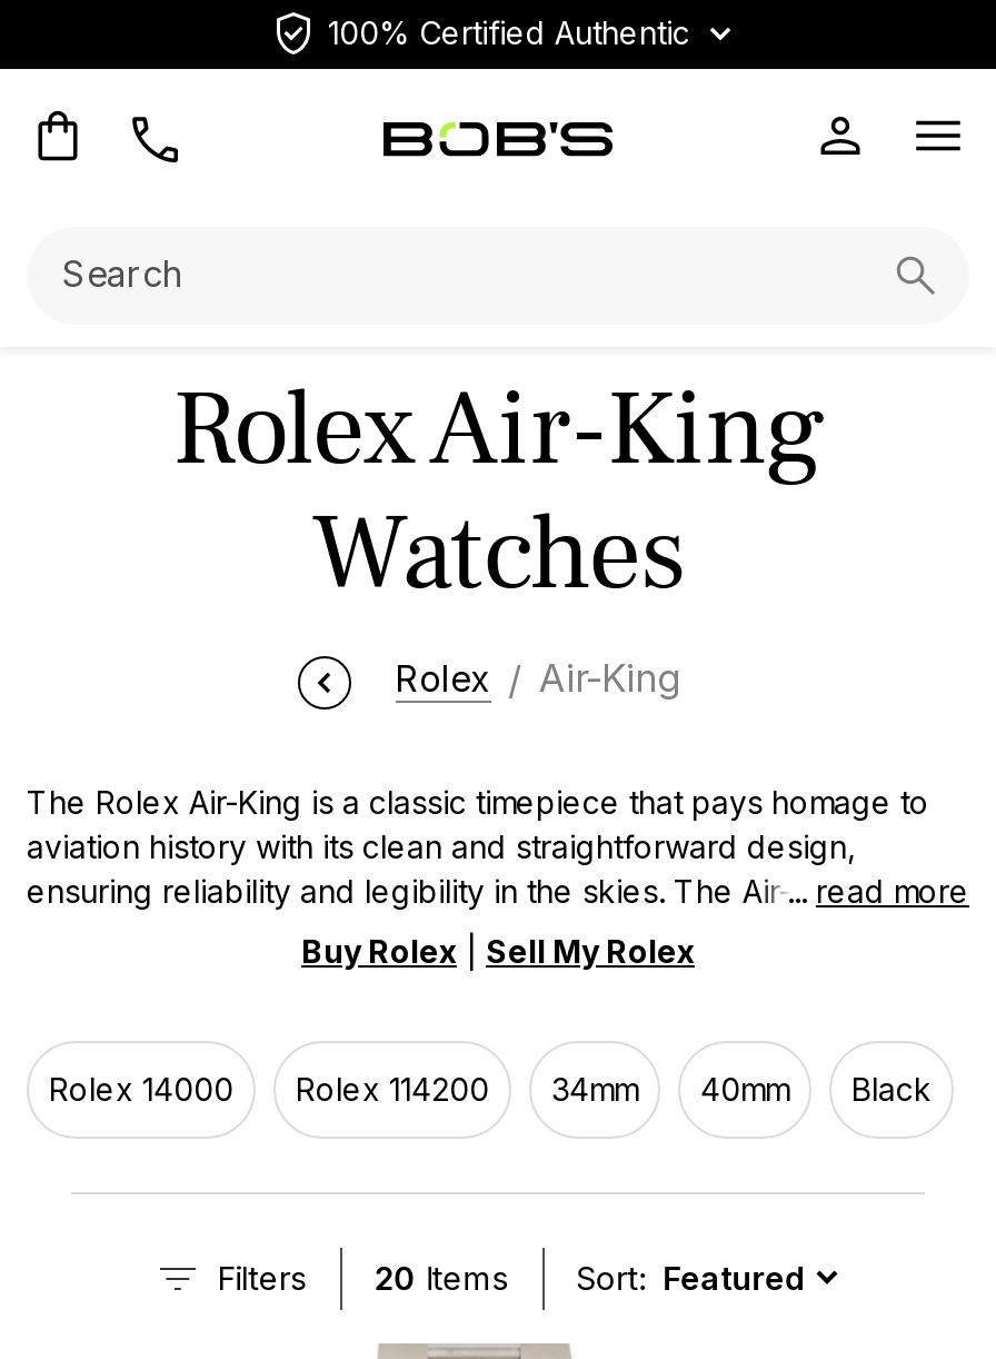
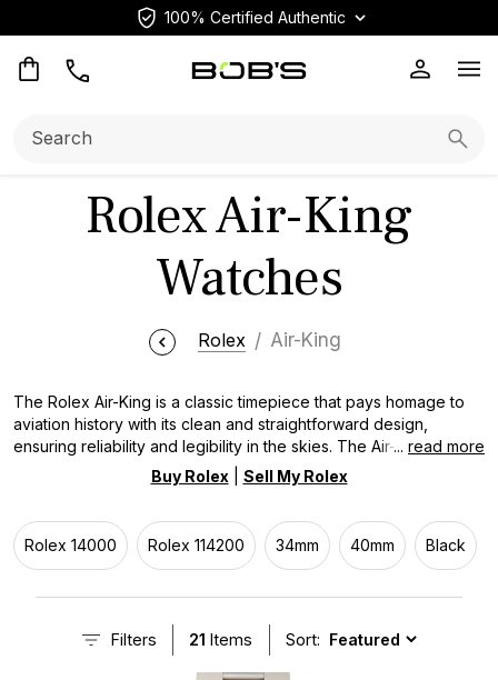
[217,1258,645,1296] Filters 20 Items Sort: -> [111,630,320,649] Filters 21 Items Sort:

